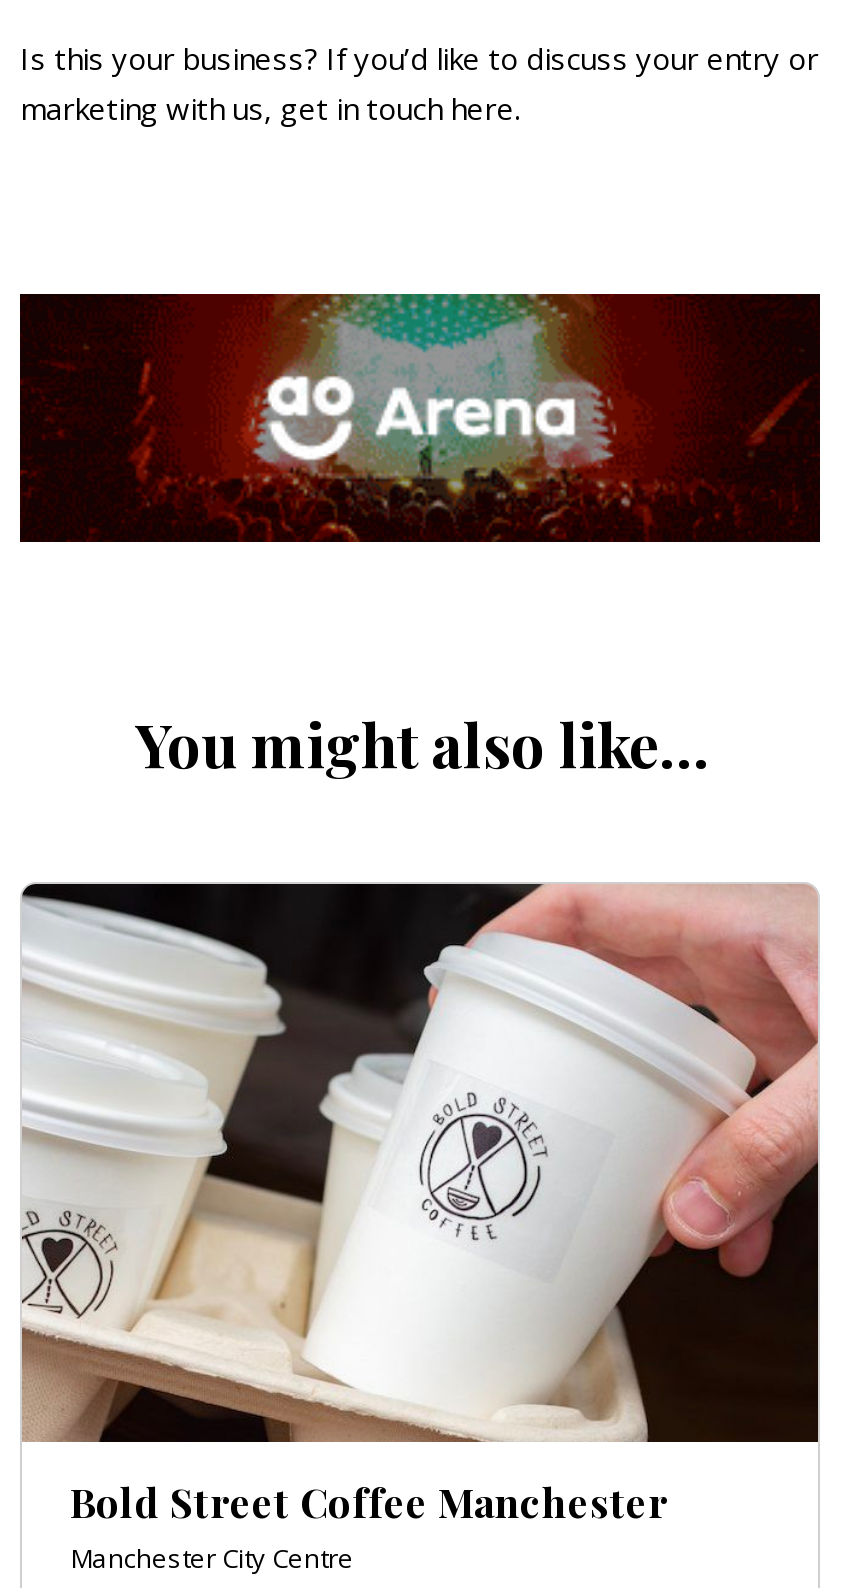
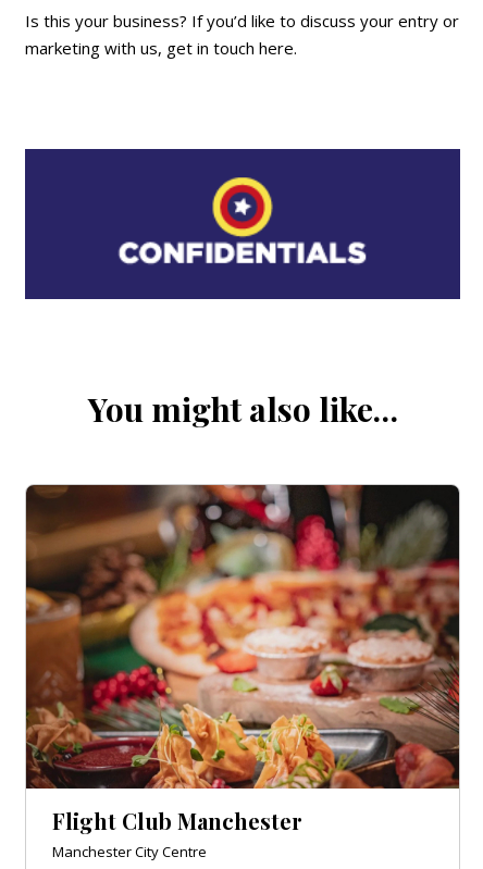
[18,292,822,544] [image] -> [24,148,461,300] [image]
[20,882,820,1527] [image] | Bold Street Coffee Manchester -> [25,484,460,835] [image] | Flight Club Manchester

